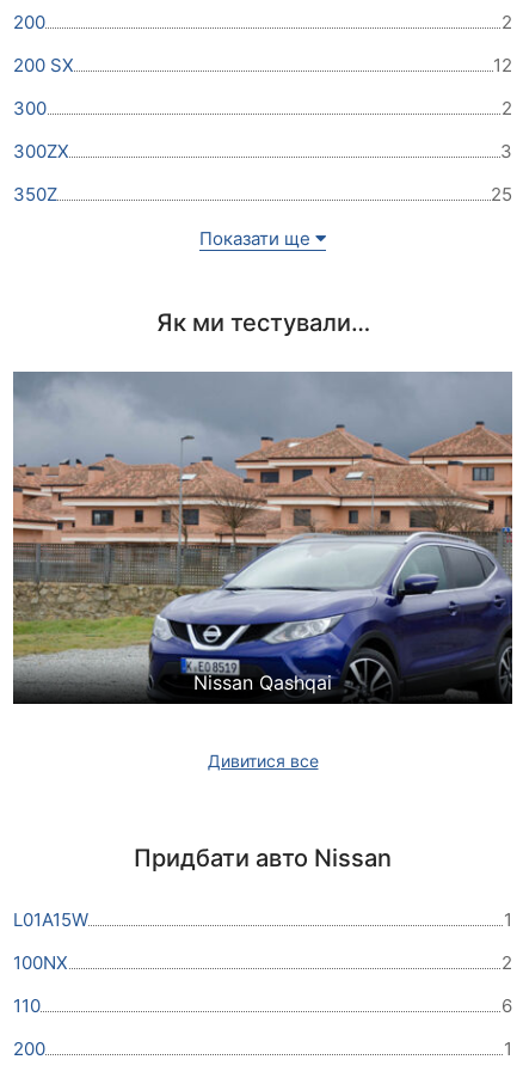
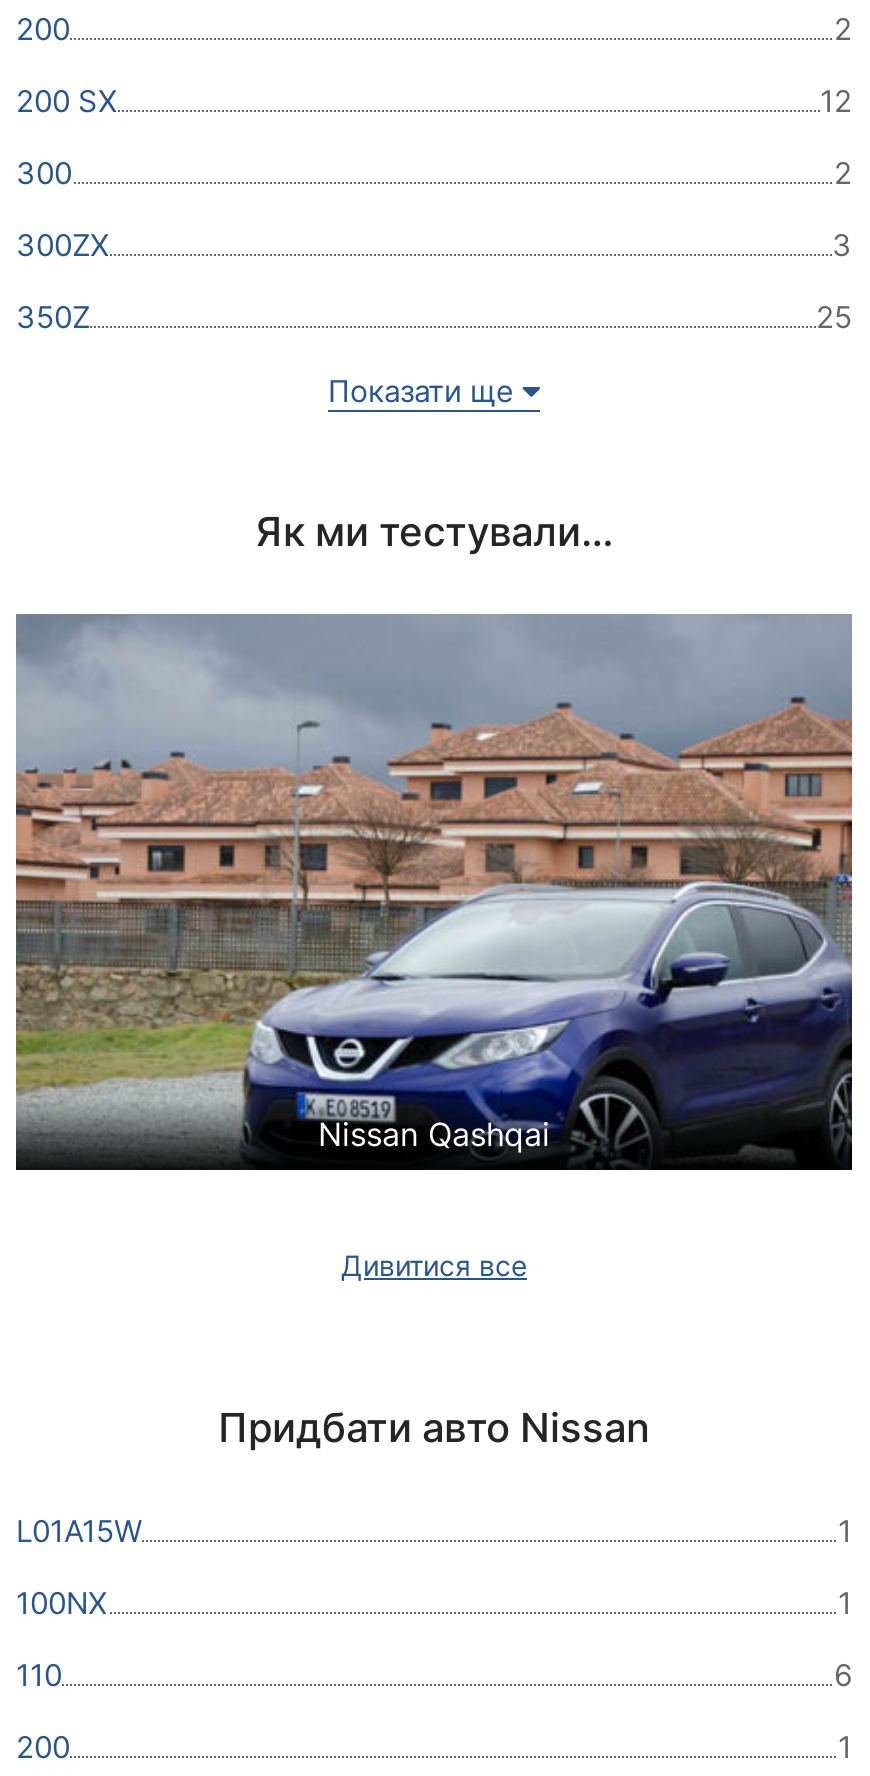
[502,952,512,974] 2 -> [838,1585,852,1623] 1

